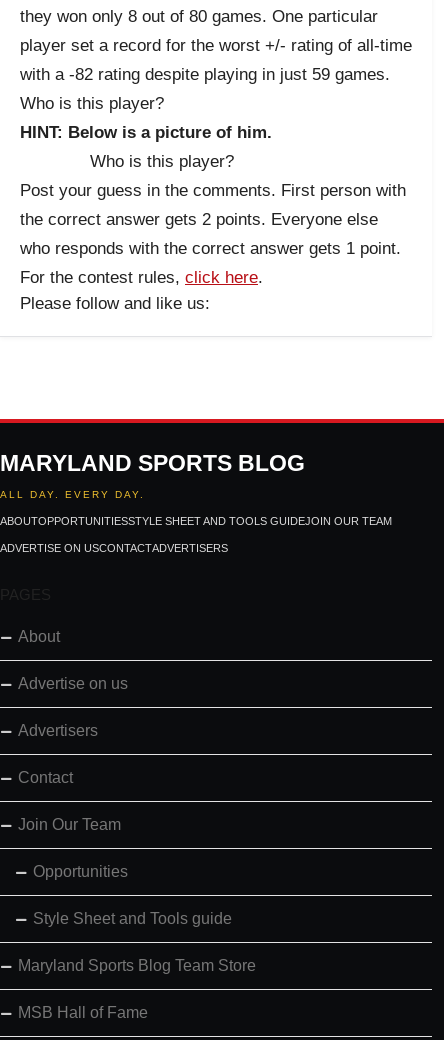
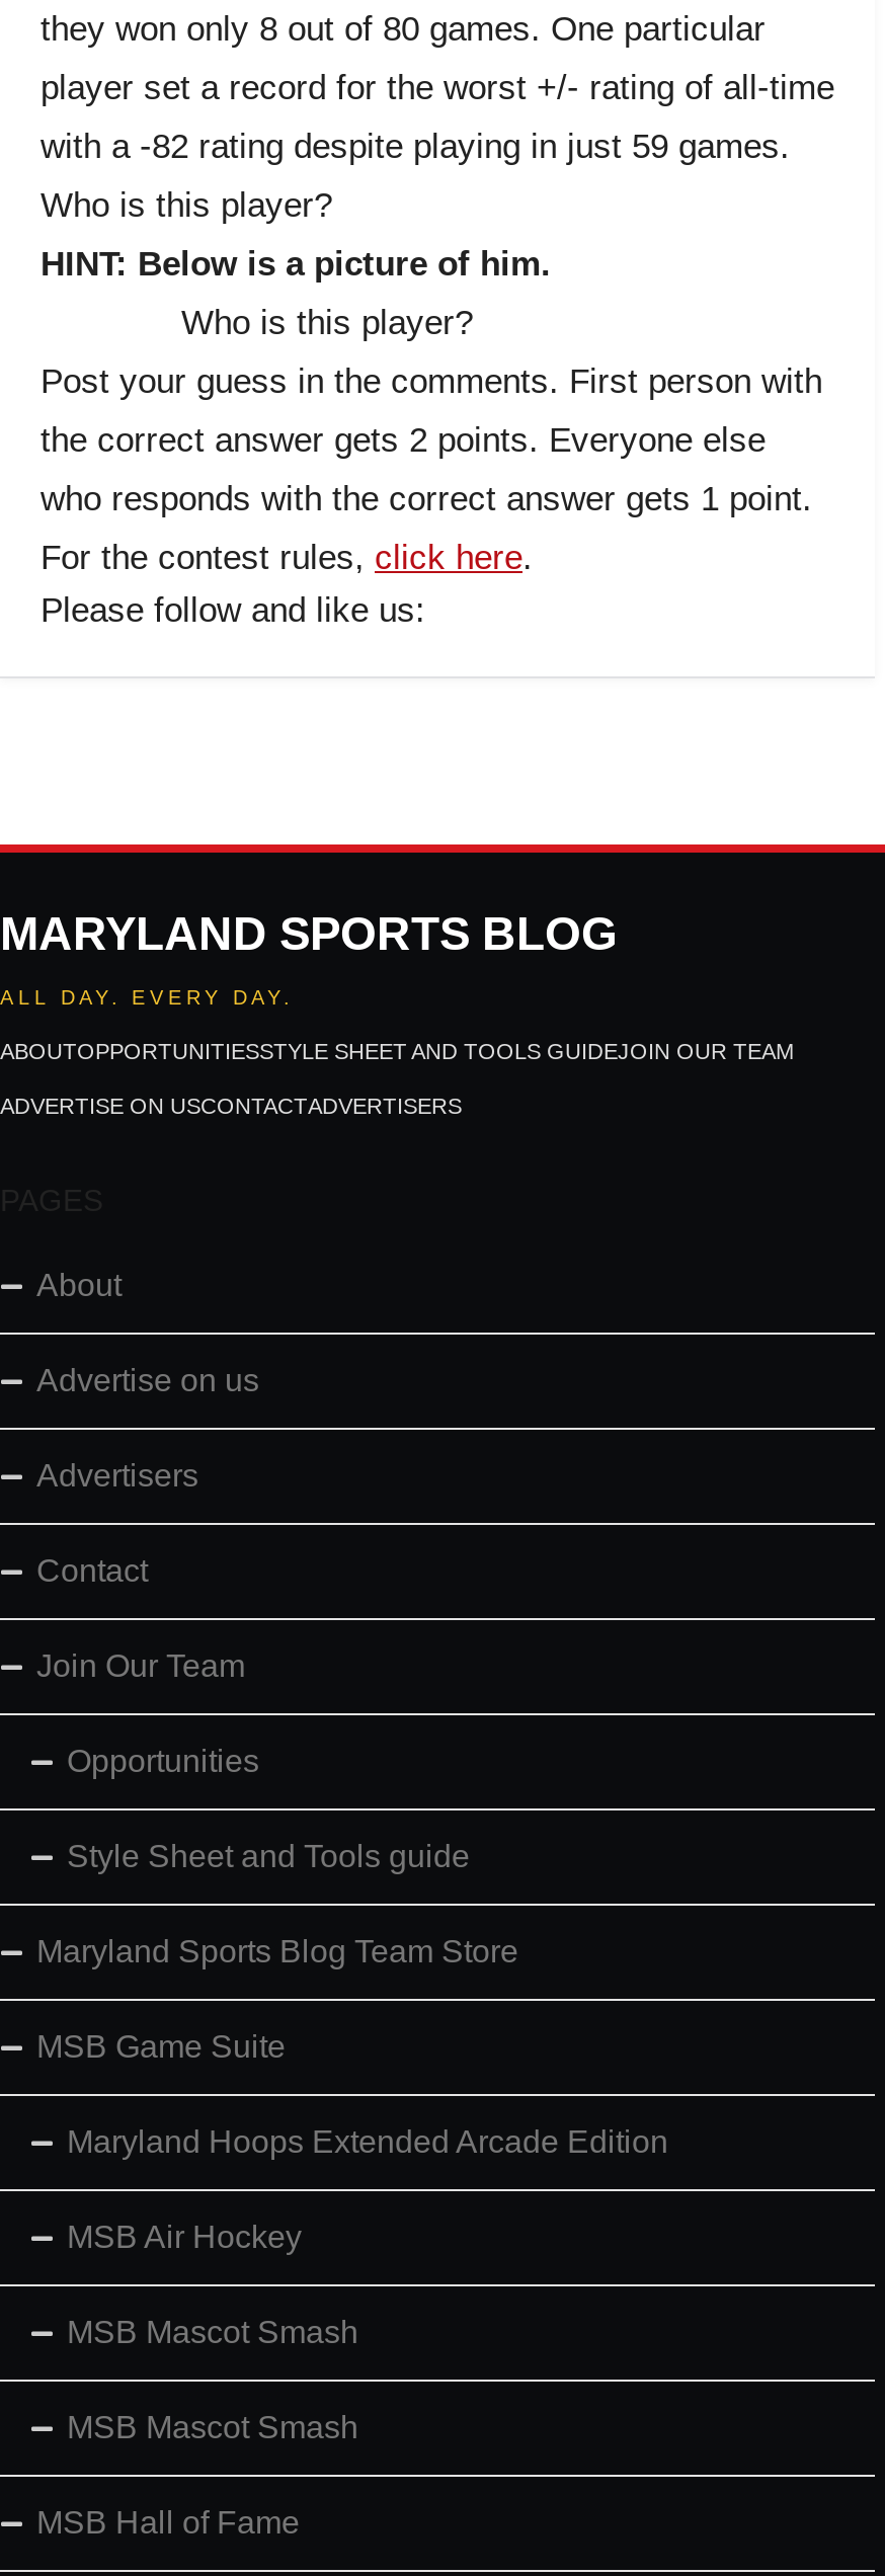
none -> [36,2030,668,2445] MSB Game Suite | Maryland Hoops Extended Arcade Edition | MSB Air Hockey | MSB Mascot Smash | MSB Mascot Smash

